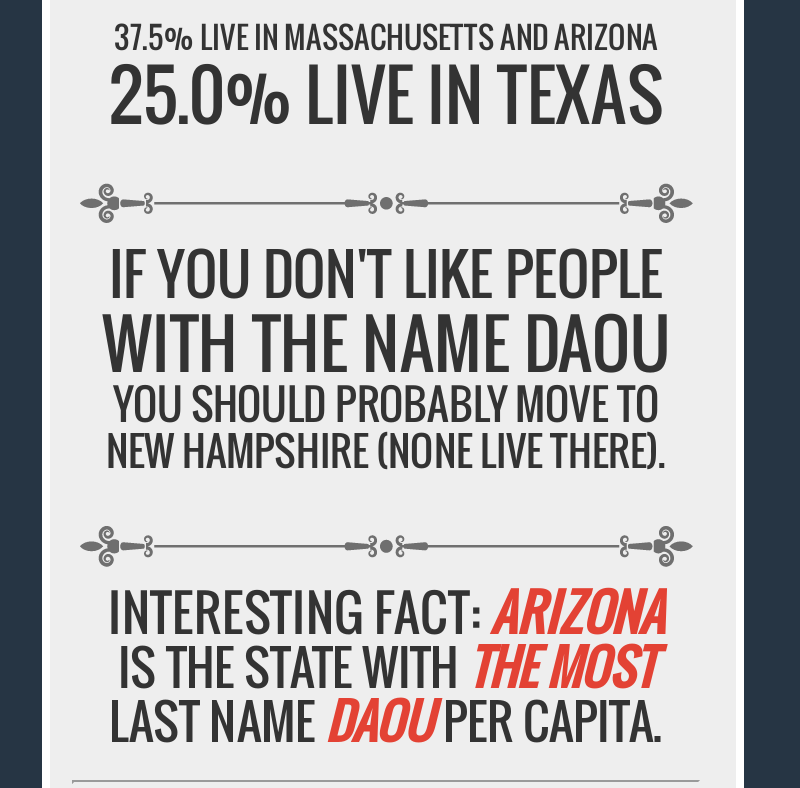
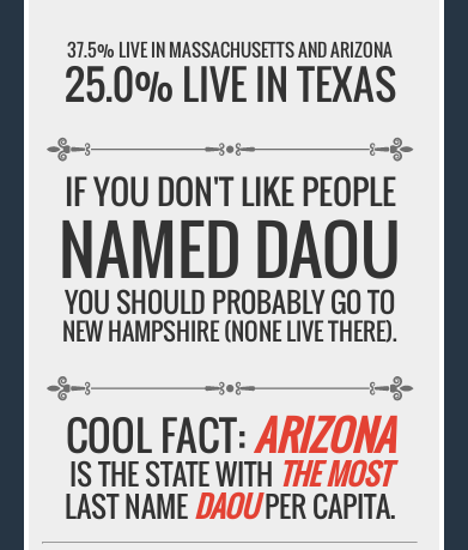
[102,294,670,434] WITH THE NAME DAOU | YOU SHOULD PROBABLY MOVE TO -> [59,199,401,322] NAMED DAOU | YOU SHOULD PROBABLY GO TO
[108,574,664,648] INTERESTING FACT:ARIZONA -> [65,404,394,465] COOL FACT:ARIZONA

